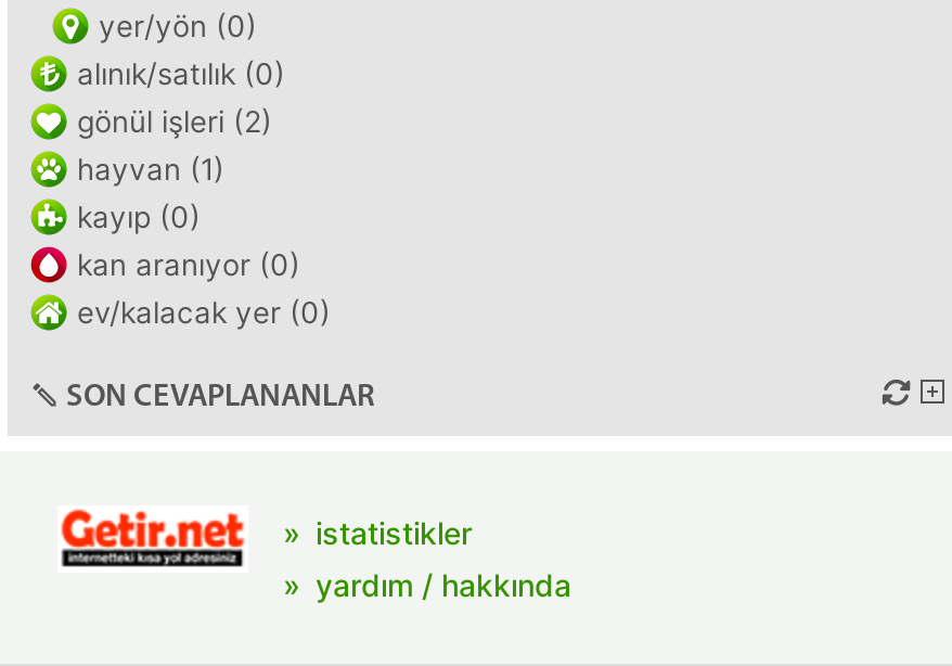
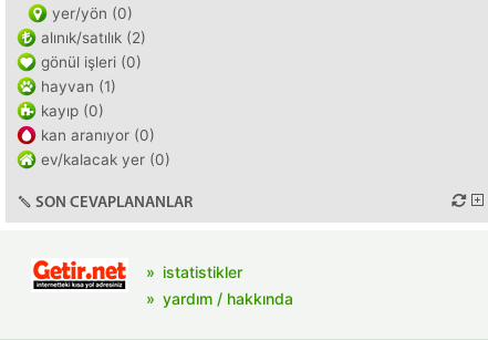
[77,56,285,91] alınık/satılık (0) -> [41,29,146,47] alınık/satılık (2)
[77,104,272,139] gönül işleri (2) -> [41,53,142,71] gönül işleri (0)

